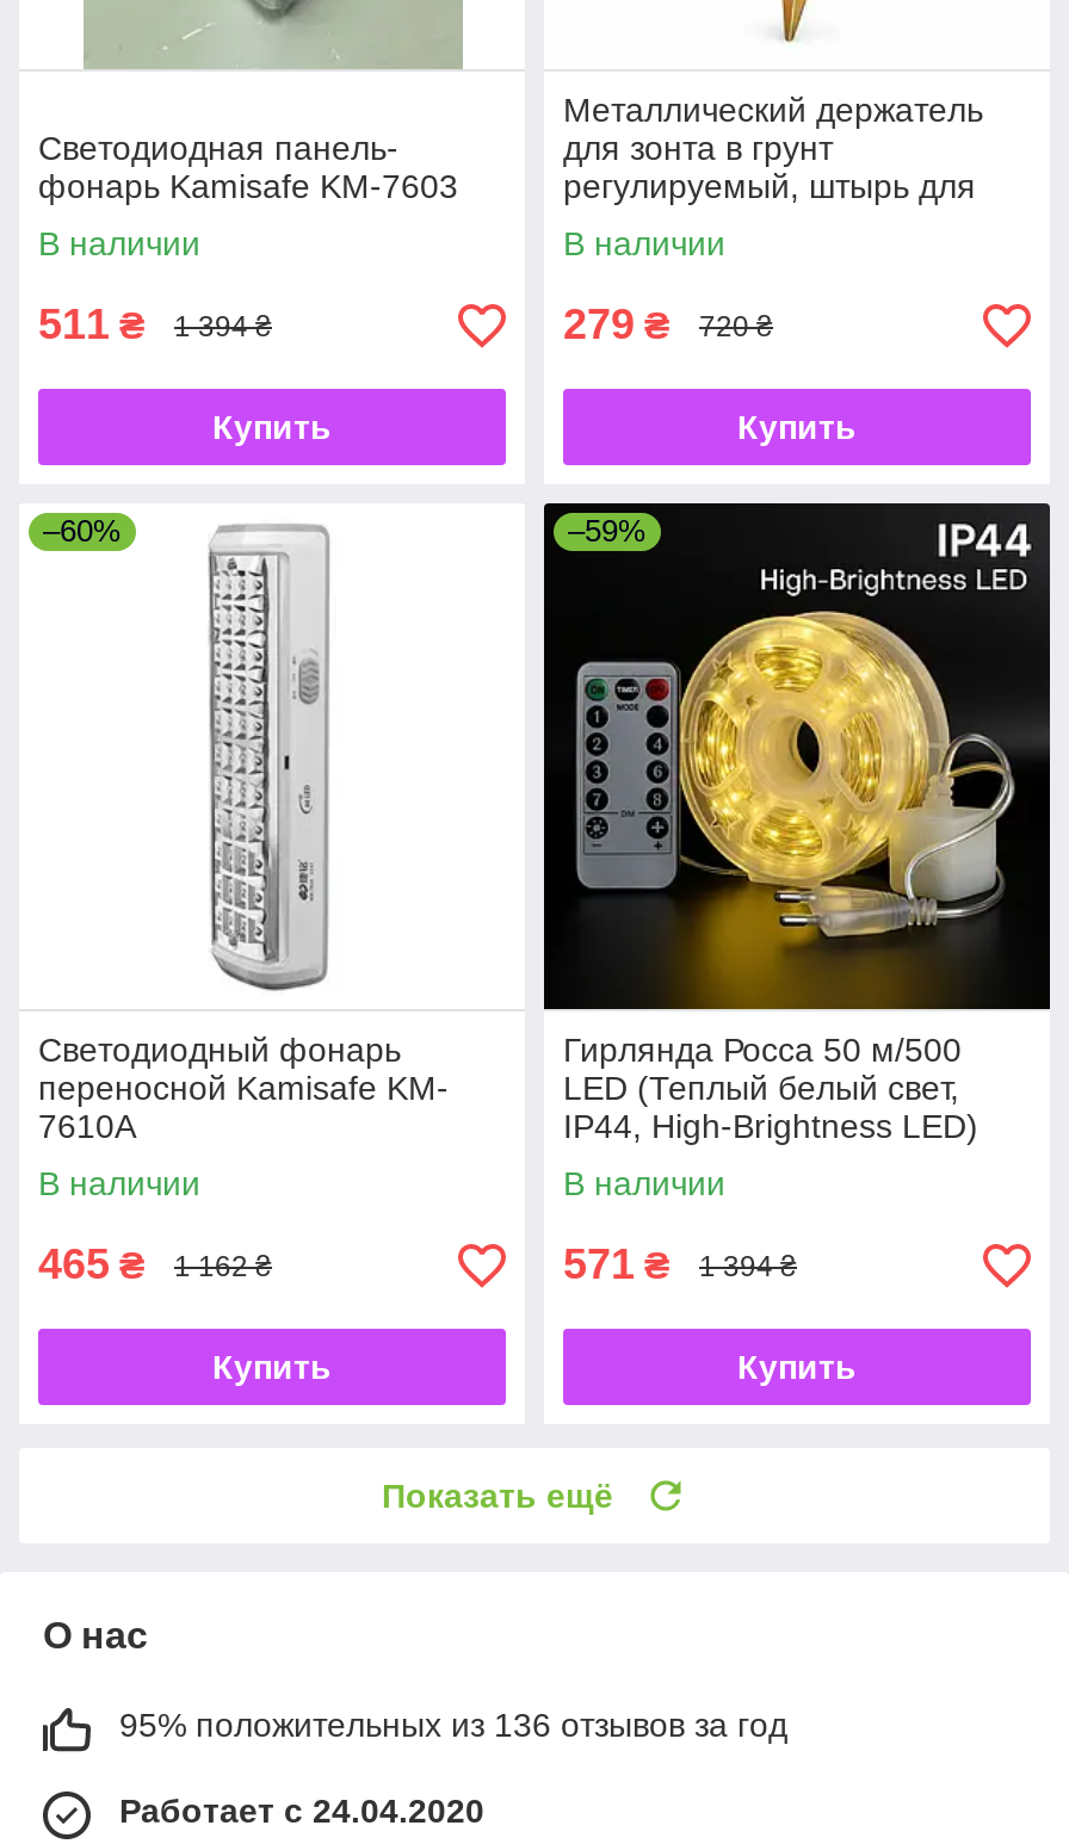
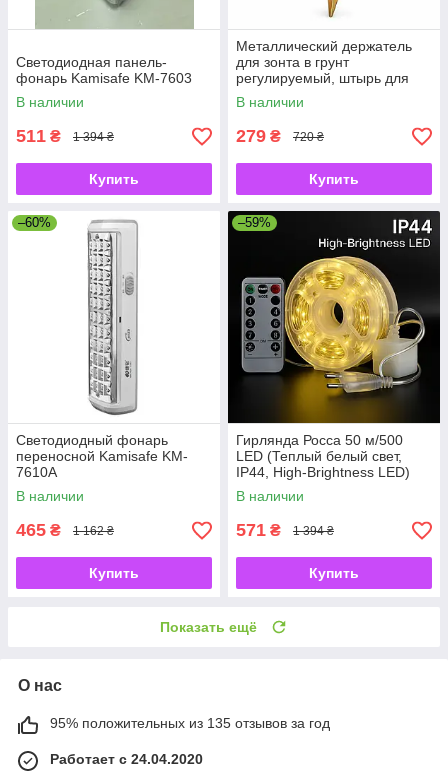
[119,1707,787,1745] 95% положительных из 136 отзывов за год -> [50,715,330,731] 95% положительных из 135 отзывов за год

